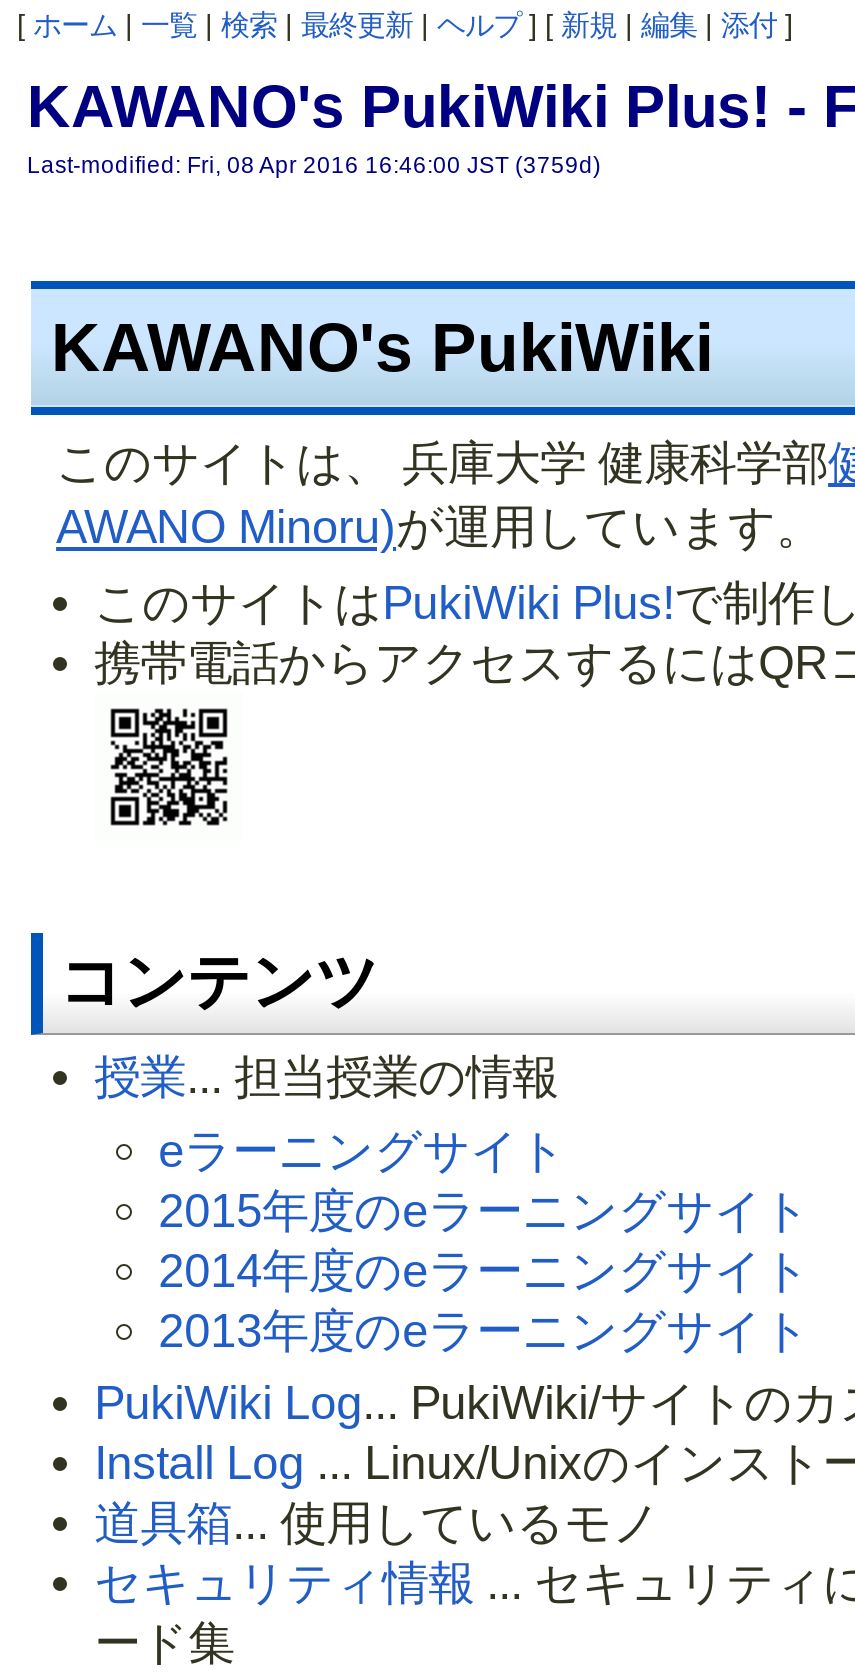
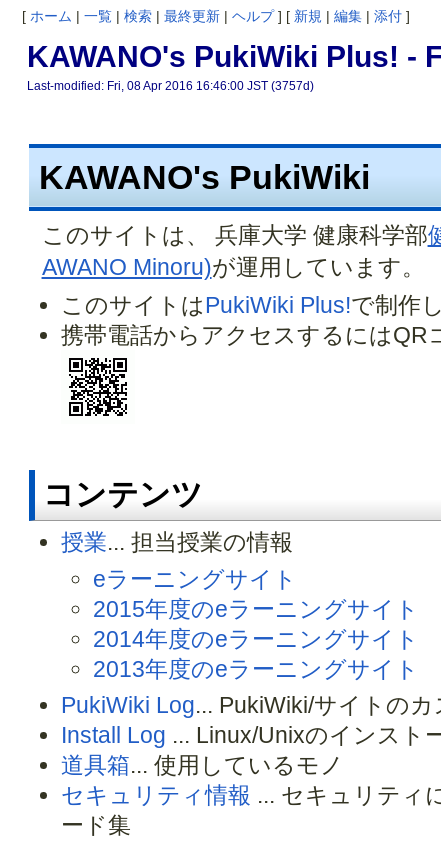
[27,153,601,177] Last-modified: Fri, 08 Apr 2016 16:46:00 JST (3759d) -> [27,80,314,92] Last-modified: Fri, 08 Apr 2016 16:46:00 JST (3757d)

